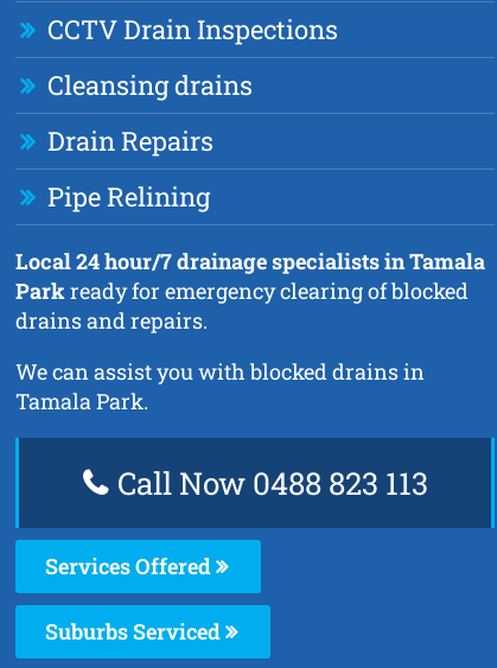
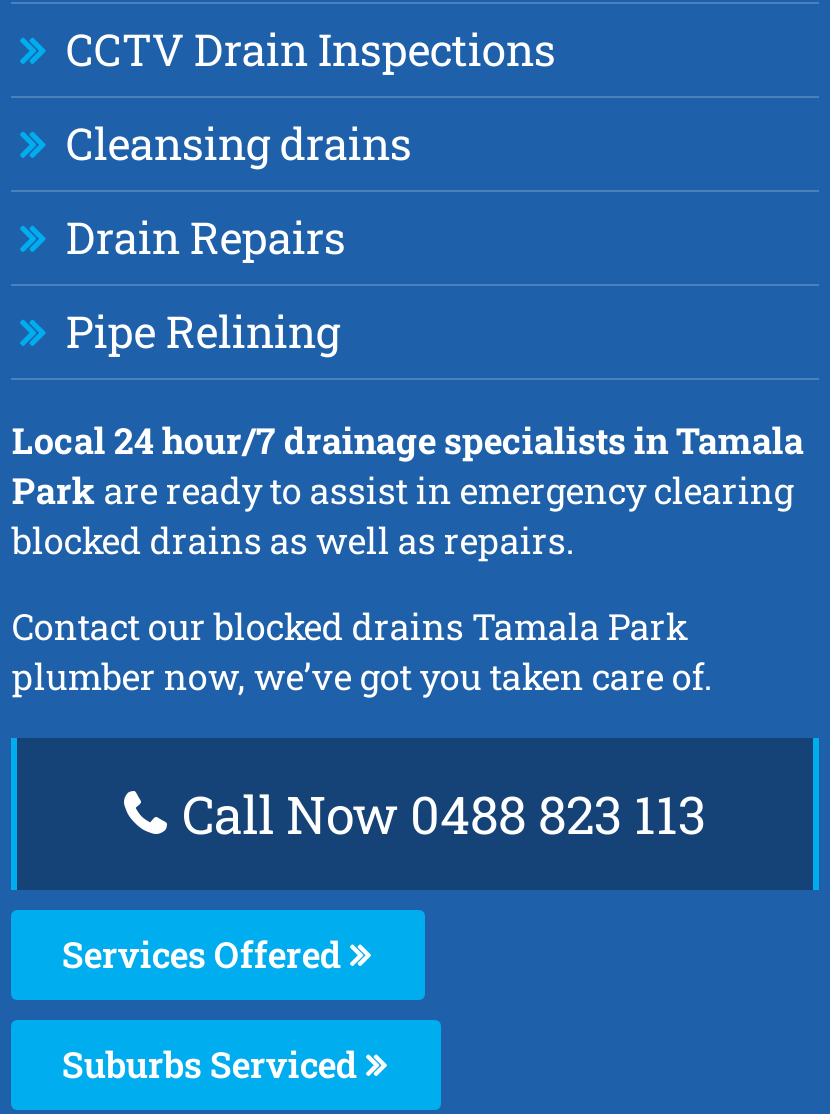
[16,276,469,335] Park ready for emergency clearing of blocked | drains and repairs. -> [12,466,794,564] Park are ready to assist in emergency clearing | blocked drains as well as repairs.
[16,357,425,415] We can assist you with blocked drains in | Tamala Park. -> [12,602,712,700] Contact our blocked drains Tamala Park | plumber now, we’ve got you taken care of.

